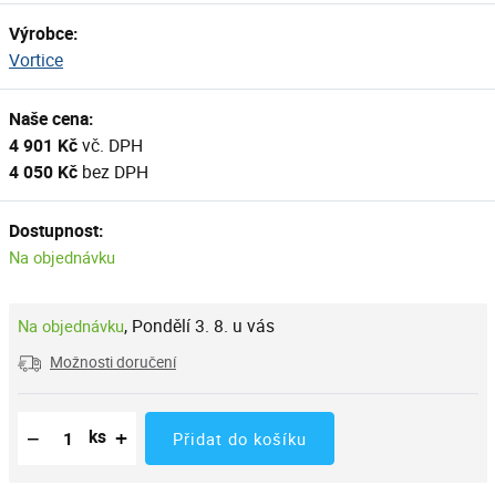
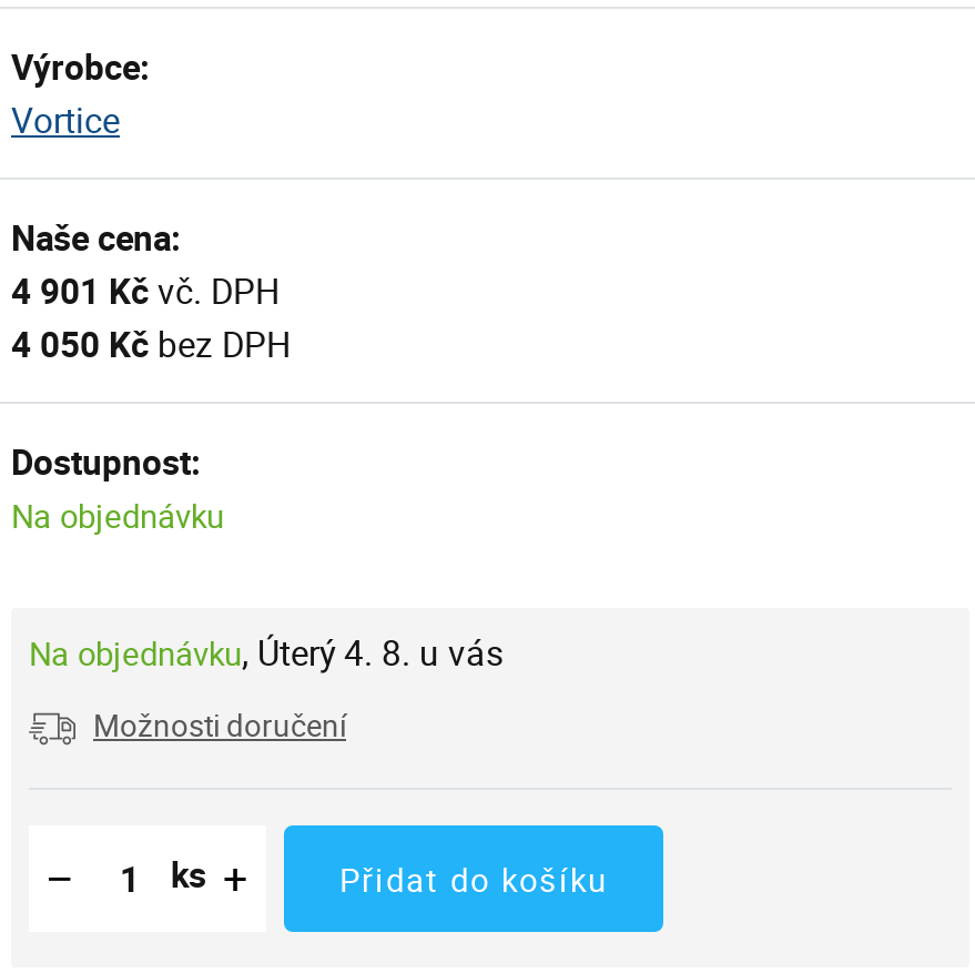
[18,313,275,338] Na objednávku, Pondělí 3. 8. u vás -> [29,628,504,677] Na objednávku, Úterý 4. 8. u vás

